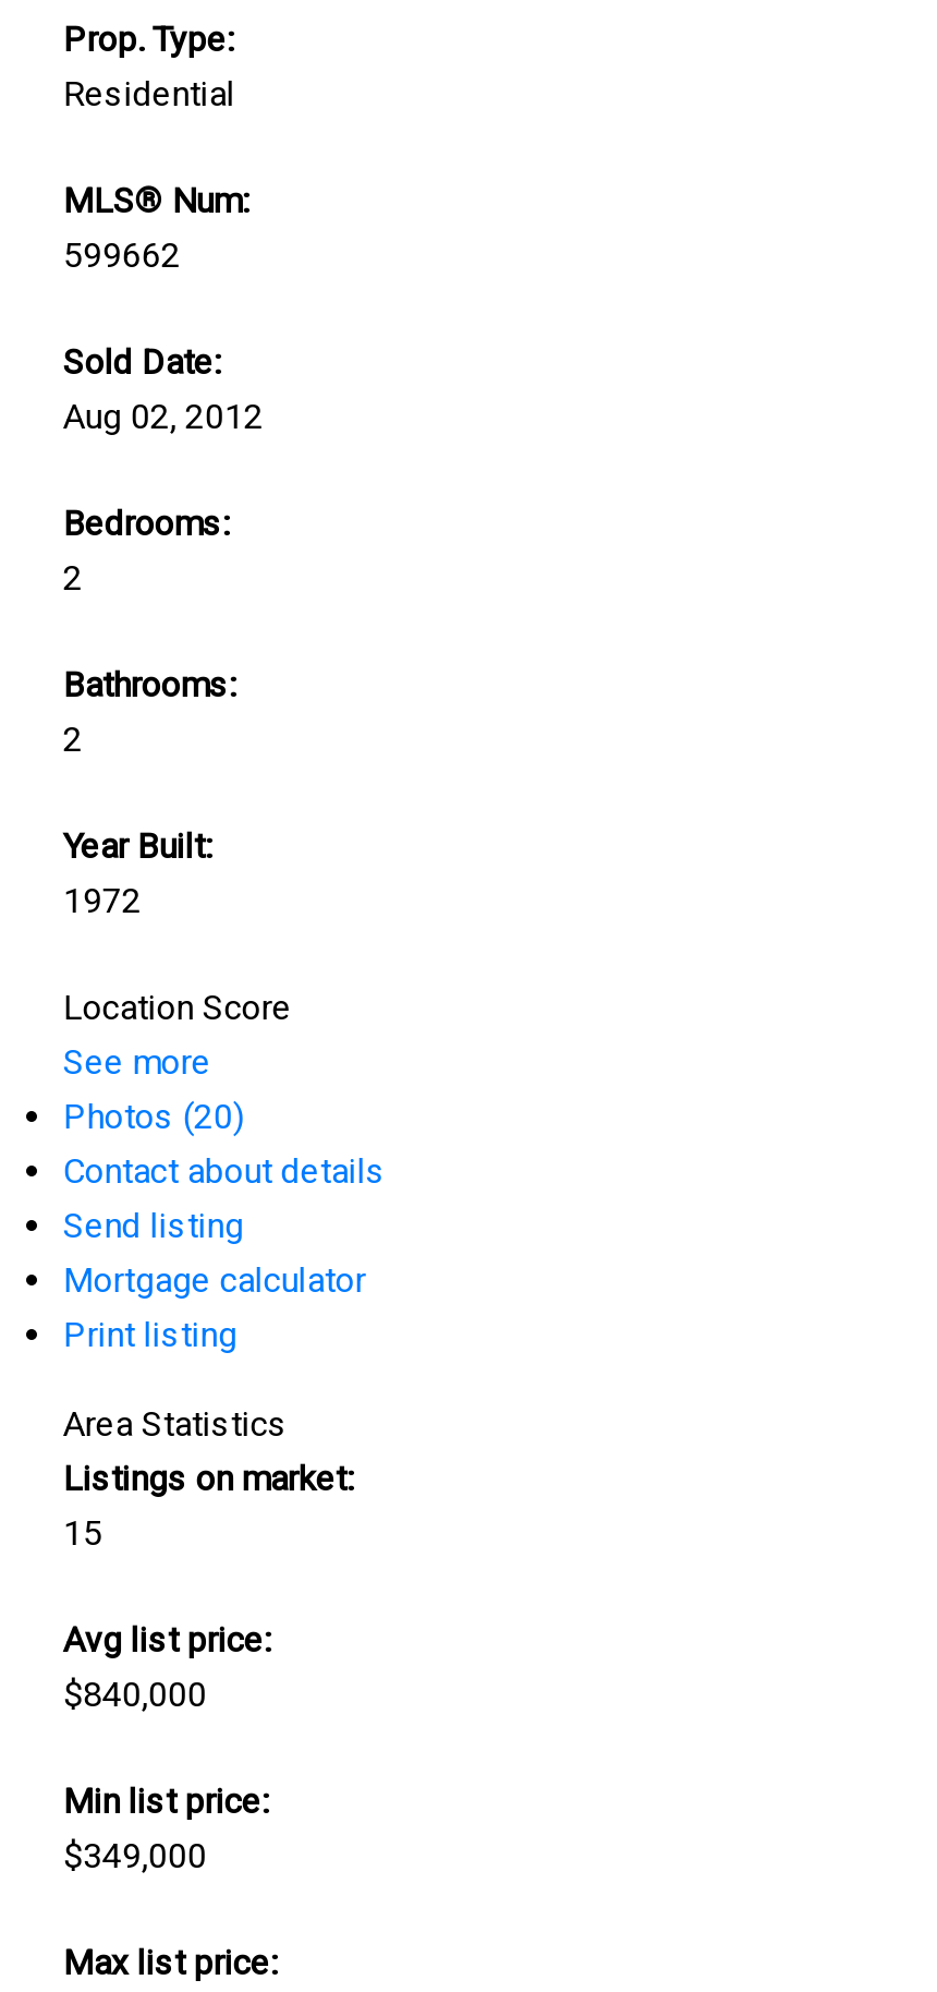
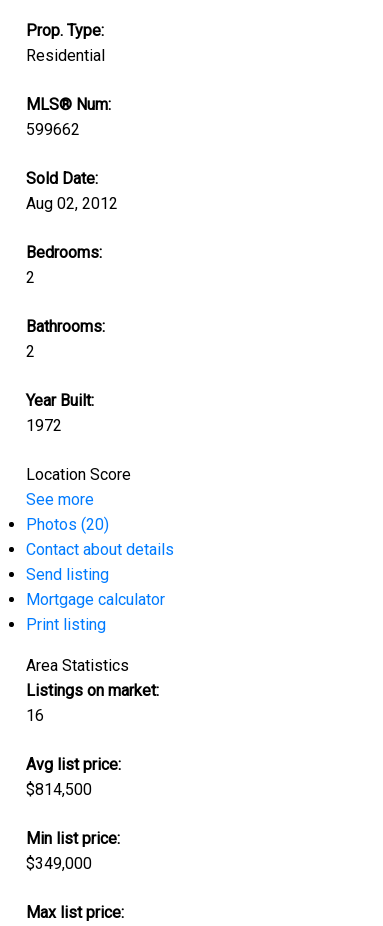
[63,1513,102,1555] 15 -> [26,706,44,725] 16
[63,1675,207,1716] $840,000 -> [26,780,92,799] $814,500

